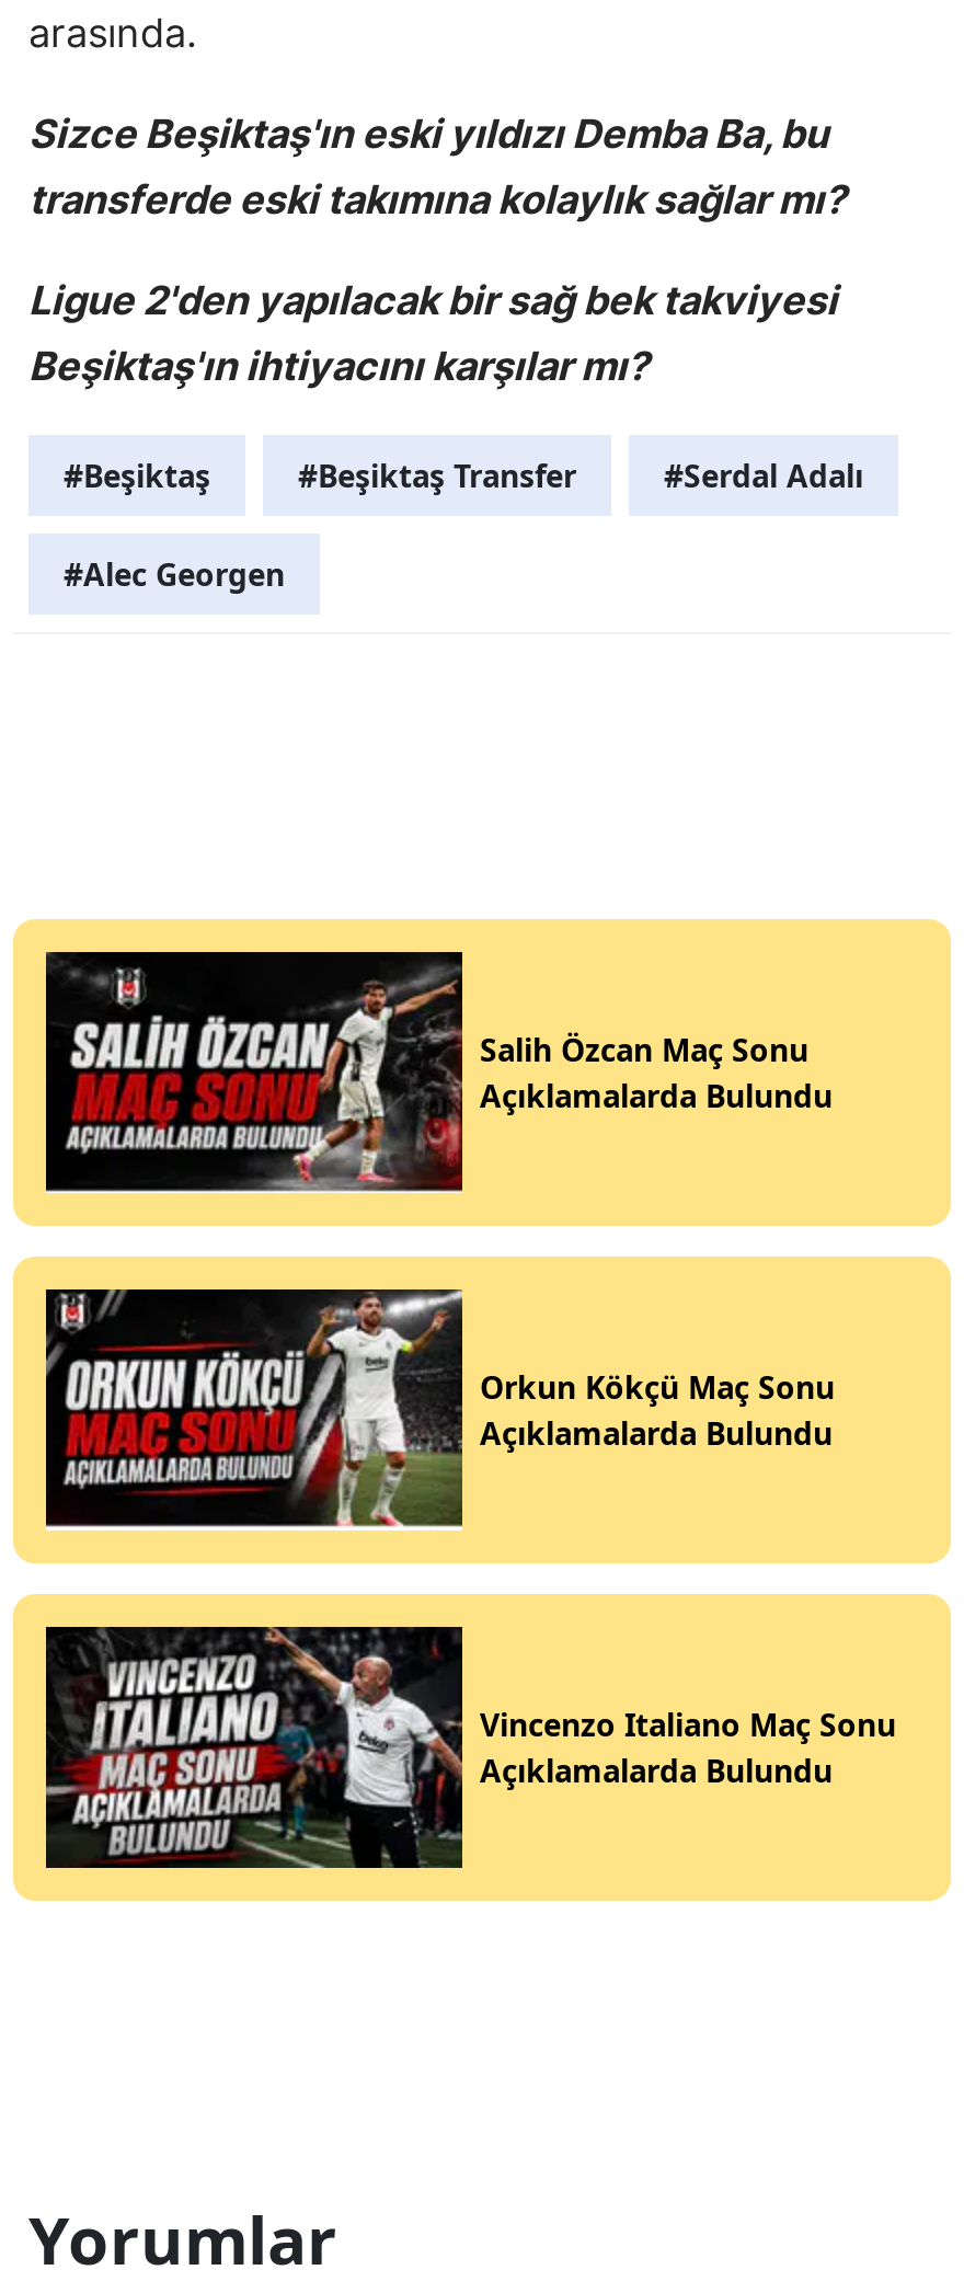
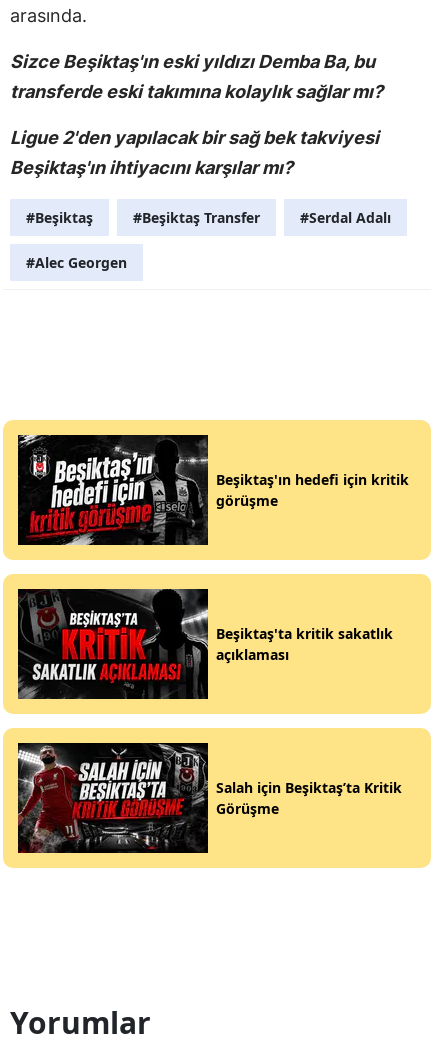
[48,950,833,1195] [image] | Salih Özcan Maç Sonu | Açıklamalarda Bulundu -> [19,434,409,546] [image] | Beşiktaş'ın hedefi için kritik | görüşme
[46,1289,835,1533] [image] | Orkun Kökçü Maç Sonu | Açıklamalarda Bulundu -> [18,588,393,700] [image] | Beşiktaş'ta kritik sakatlık | açıklaması
[44,1627,896,1868] [image] | Vincenzo Italiano Maç Sonu | Açıklamalarda Bulundu -> [17,743,402,854] [image] | Salah için Beşiktaş’ta Kritik | Görüşme

